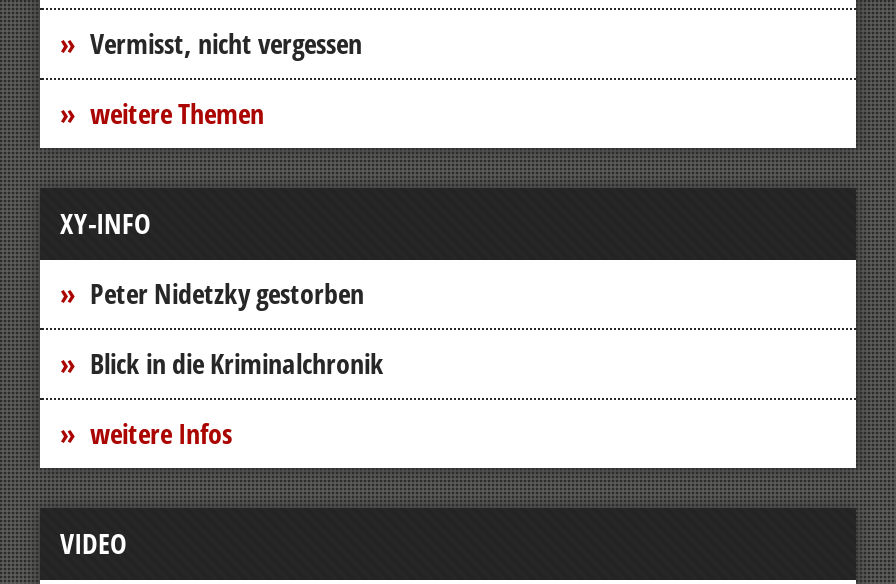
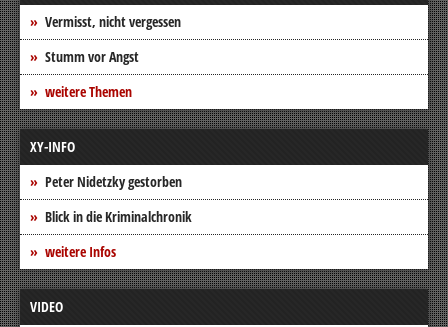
none -> [45,47,139,66] Stumm vor Angst

